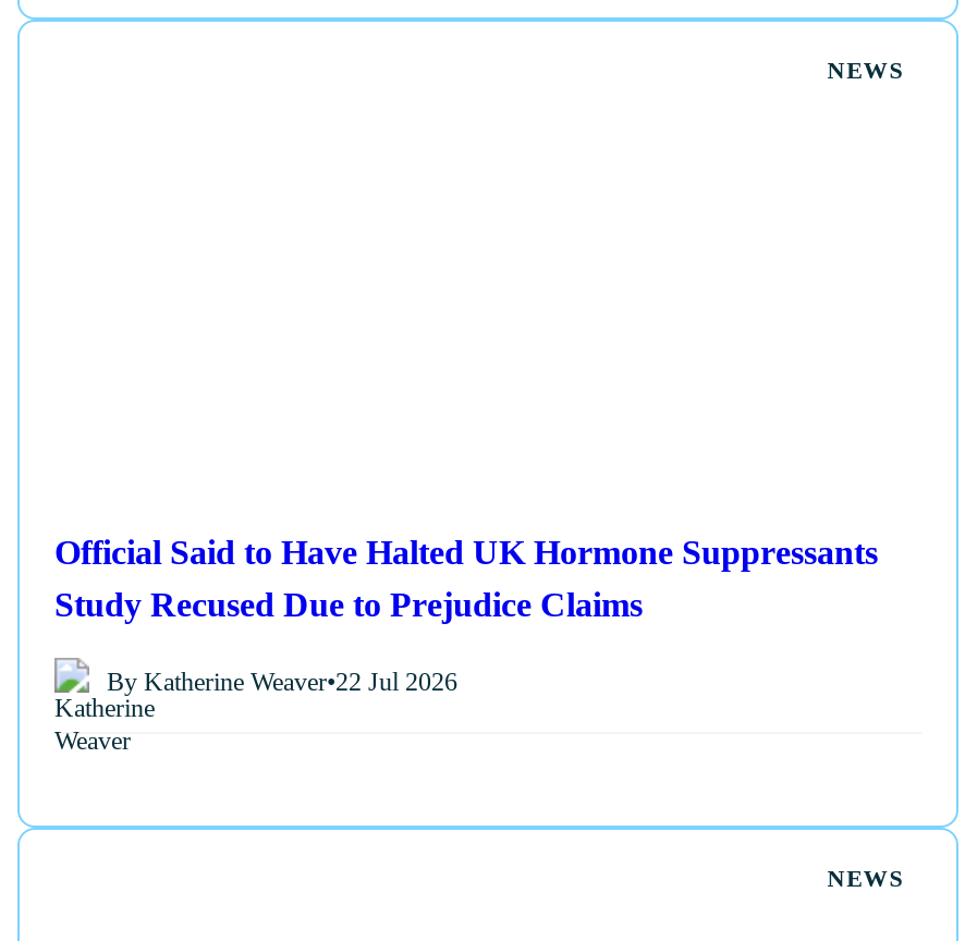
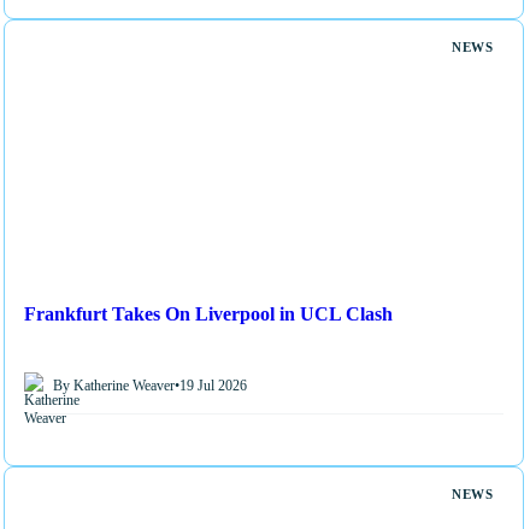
[54,533,878,623] Official Said to Have Halted UK Hormone Suppressants | Study Recused Due to Prejudice Claims -> [24,303,393,324] Frankfurt Takes On Liverpool in UCL Clash
[107,667,457,698] By Katherine Weaver•22 Jul 2026 -> [53,378,247,394] By Katherine Weaver•19 Jul 2026

